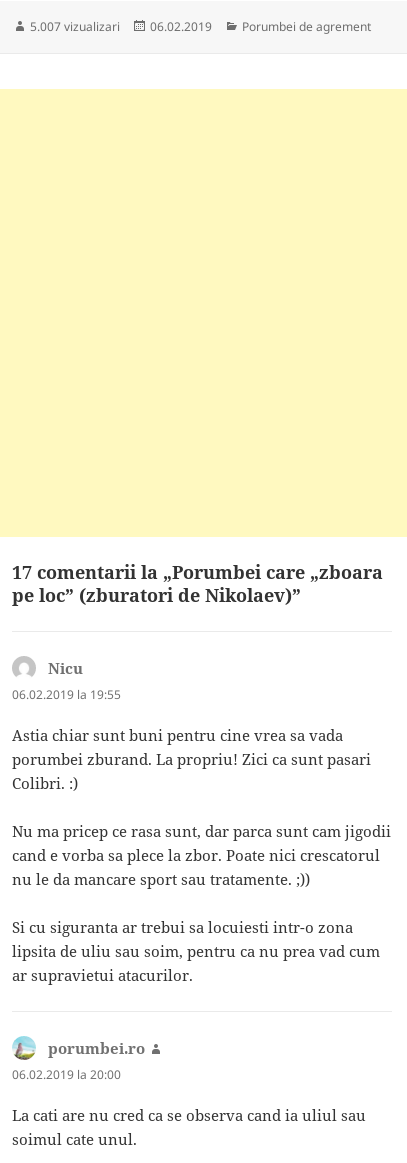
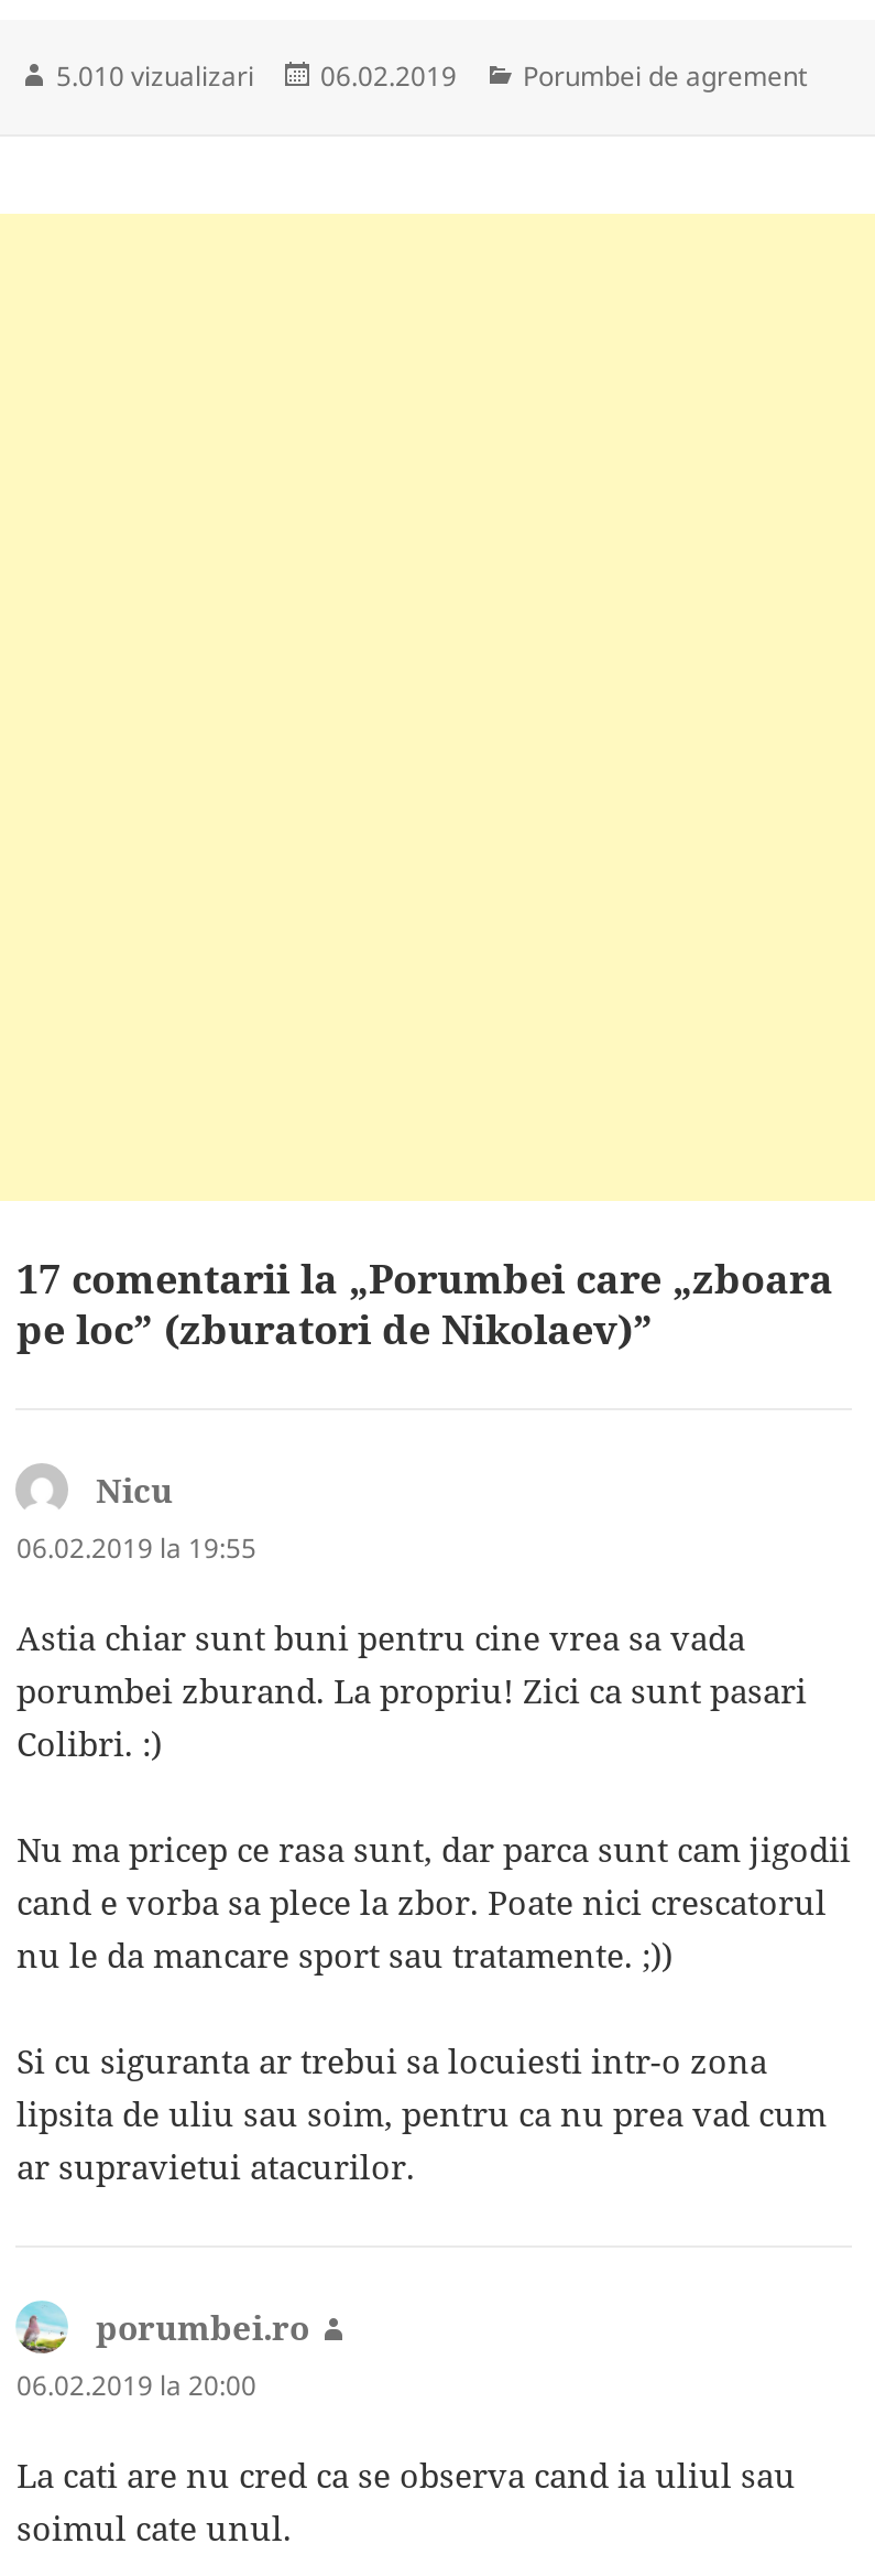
[30,18,120,35] 5.007 vizualizari -> [56,57,254,95] 5.010 vizualizari

